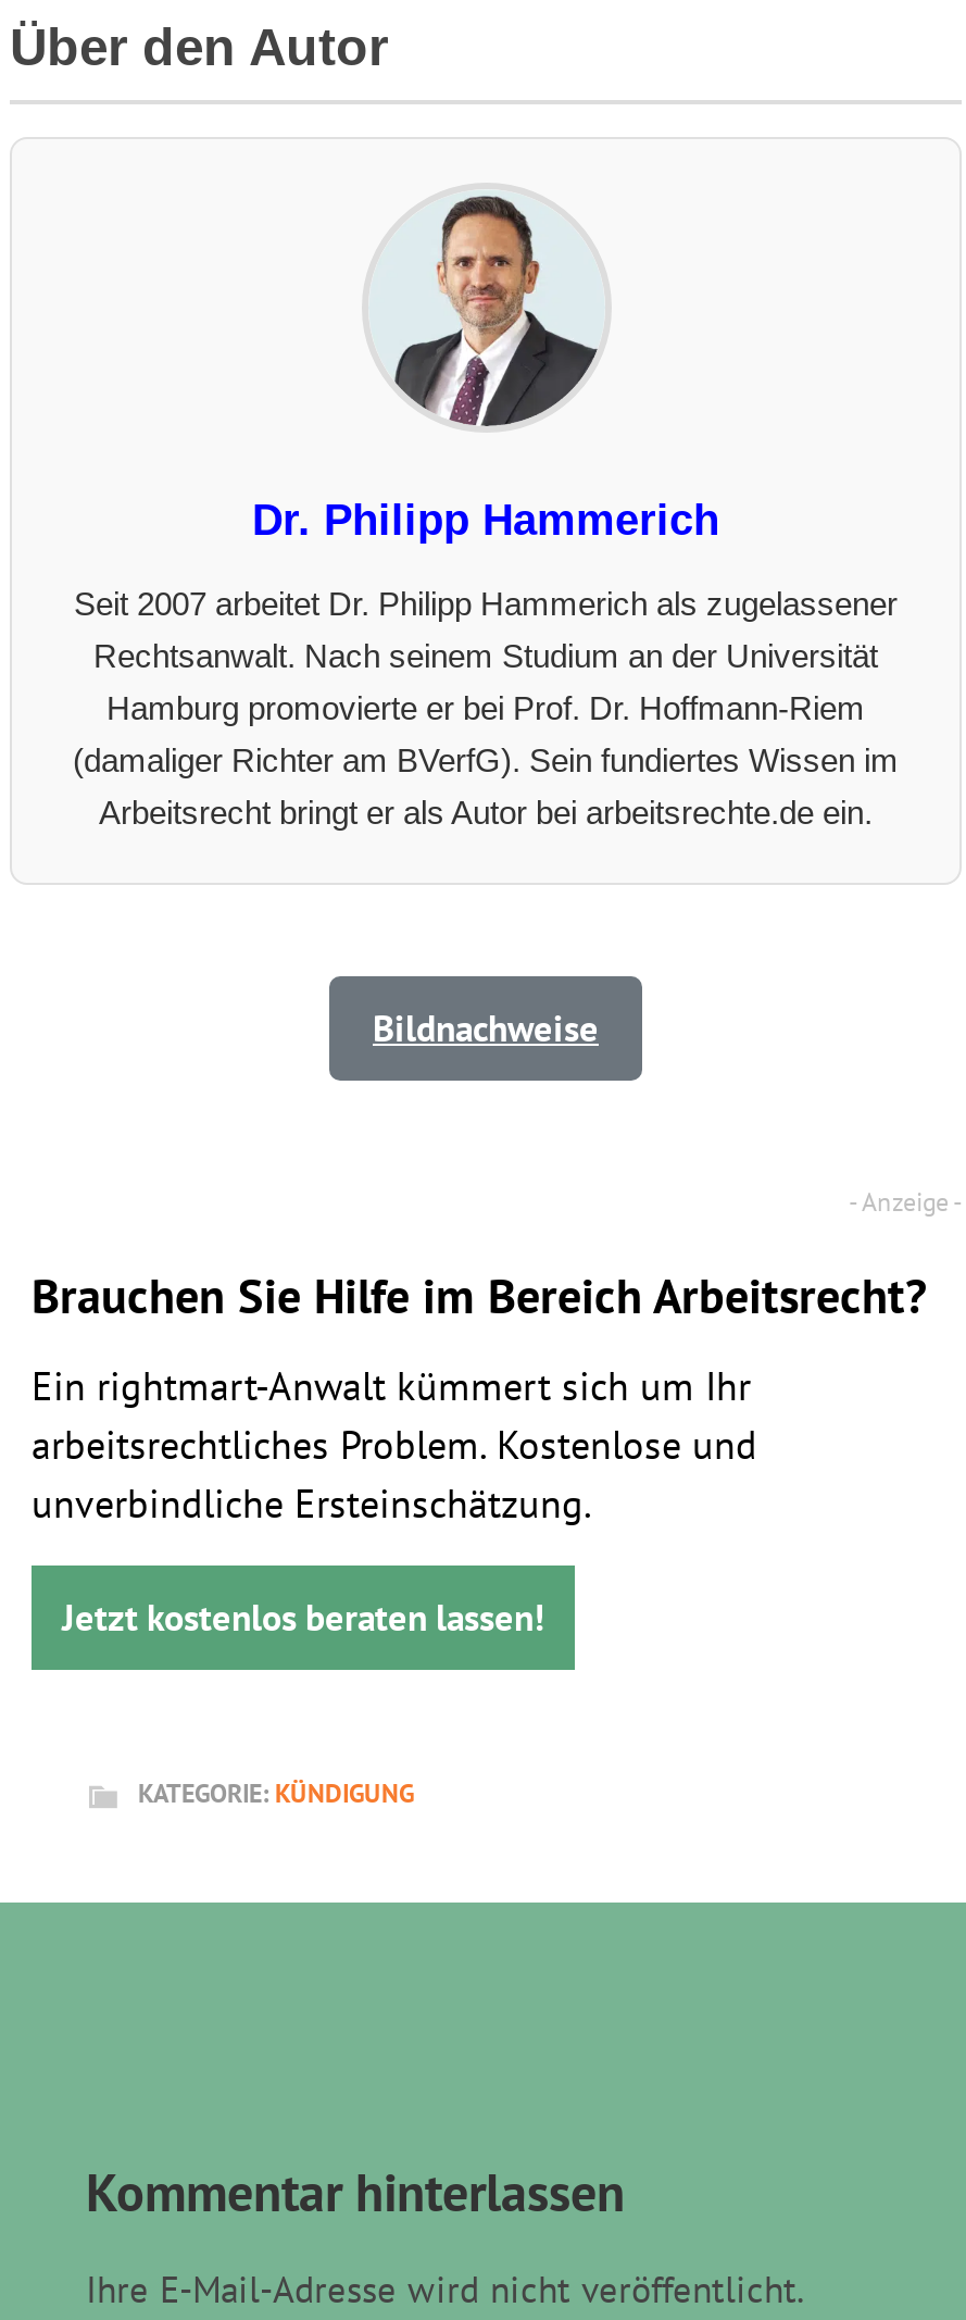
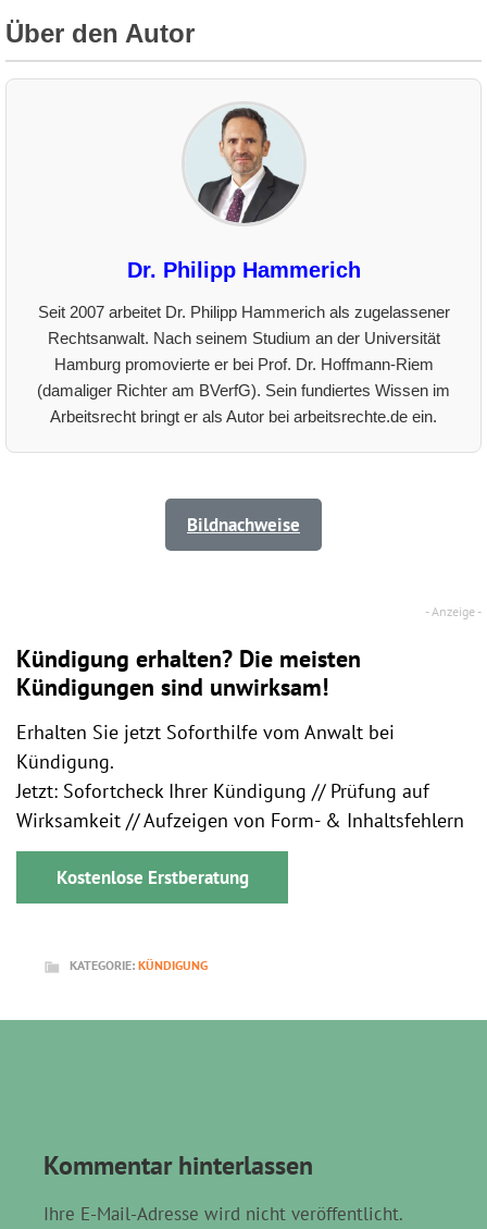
[32,1265,927,1326] Brauchen Sie Hilfe im Bereich Arbeitsrecht? -> [16,643,361,702] Kündigung erhalten? Die meisten | Kündigungen sind unwirksam!
[32,1361,757,1529] Ein rightmart-Anwalt kümmert sich um Ihr | arbeitsrechtliches Problem. Kostenlose und | unverbindliche Ersteinschätzung. -> [16,720,464,833] Erhalten Sie jetzt Soforthilfe vom Anwalt bei | Kündigung. | Jetzt: Sofortcheck Ihrer Kündigung // Prüfung auf | Wirksamkeit // Aufzeigen von Form- & Inhaltsfehlern
[62,1594,544,1642] Jetzt kostenlos beraten lassen! -> [56,865,248,889] Kostenlose Erstberatung

